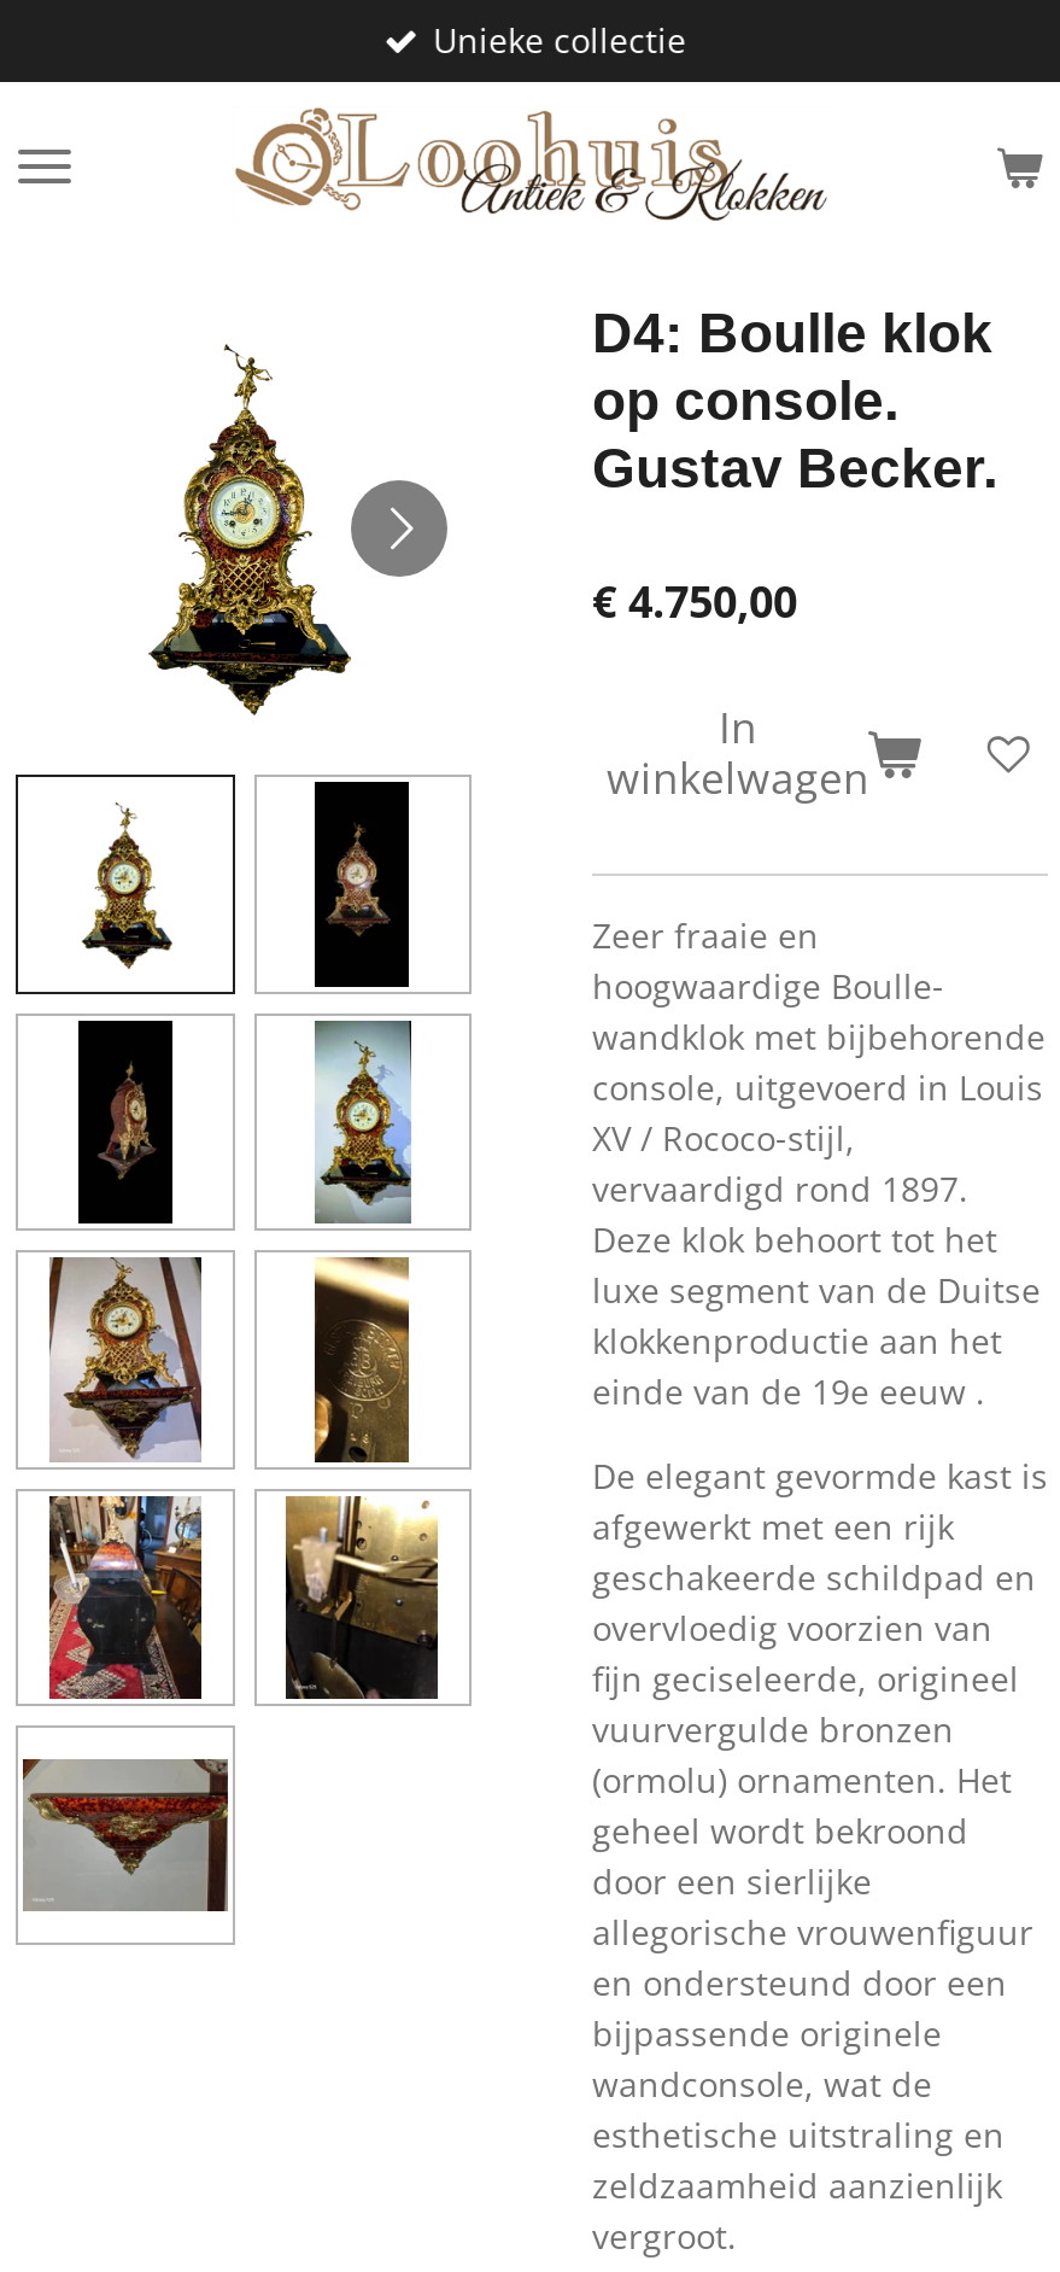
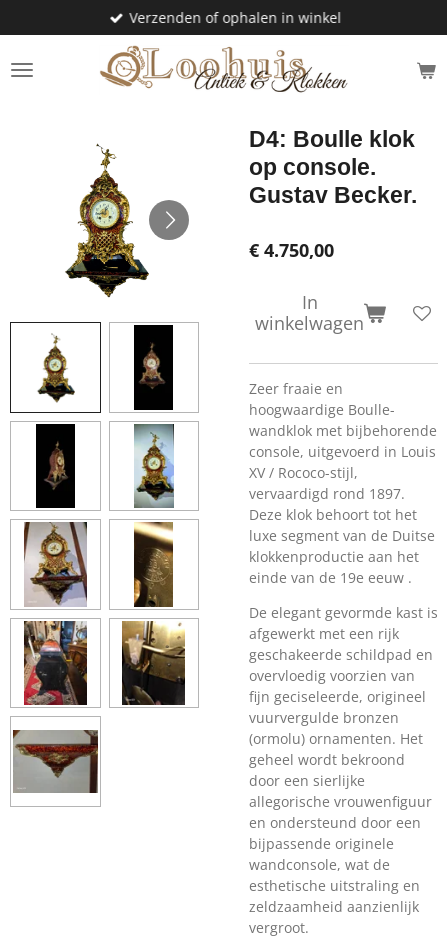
[433,17,686,63] Unieke collectie -> [129,8,341,27] Verzenden of ophalen in winkel

